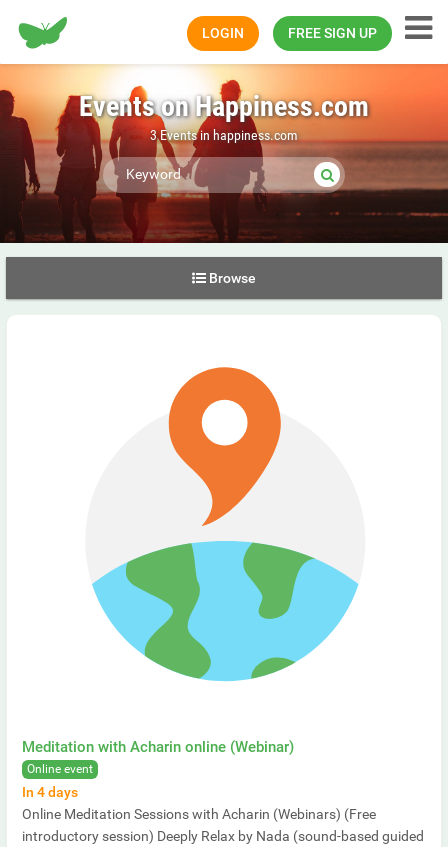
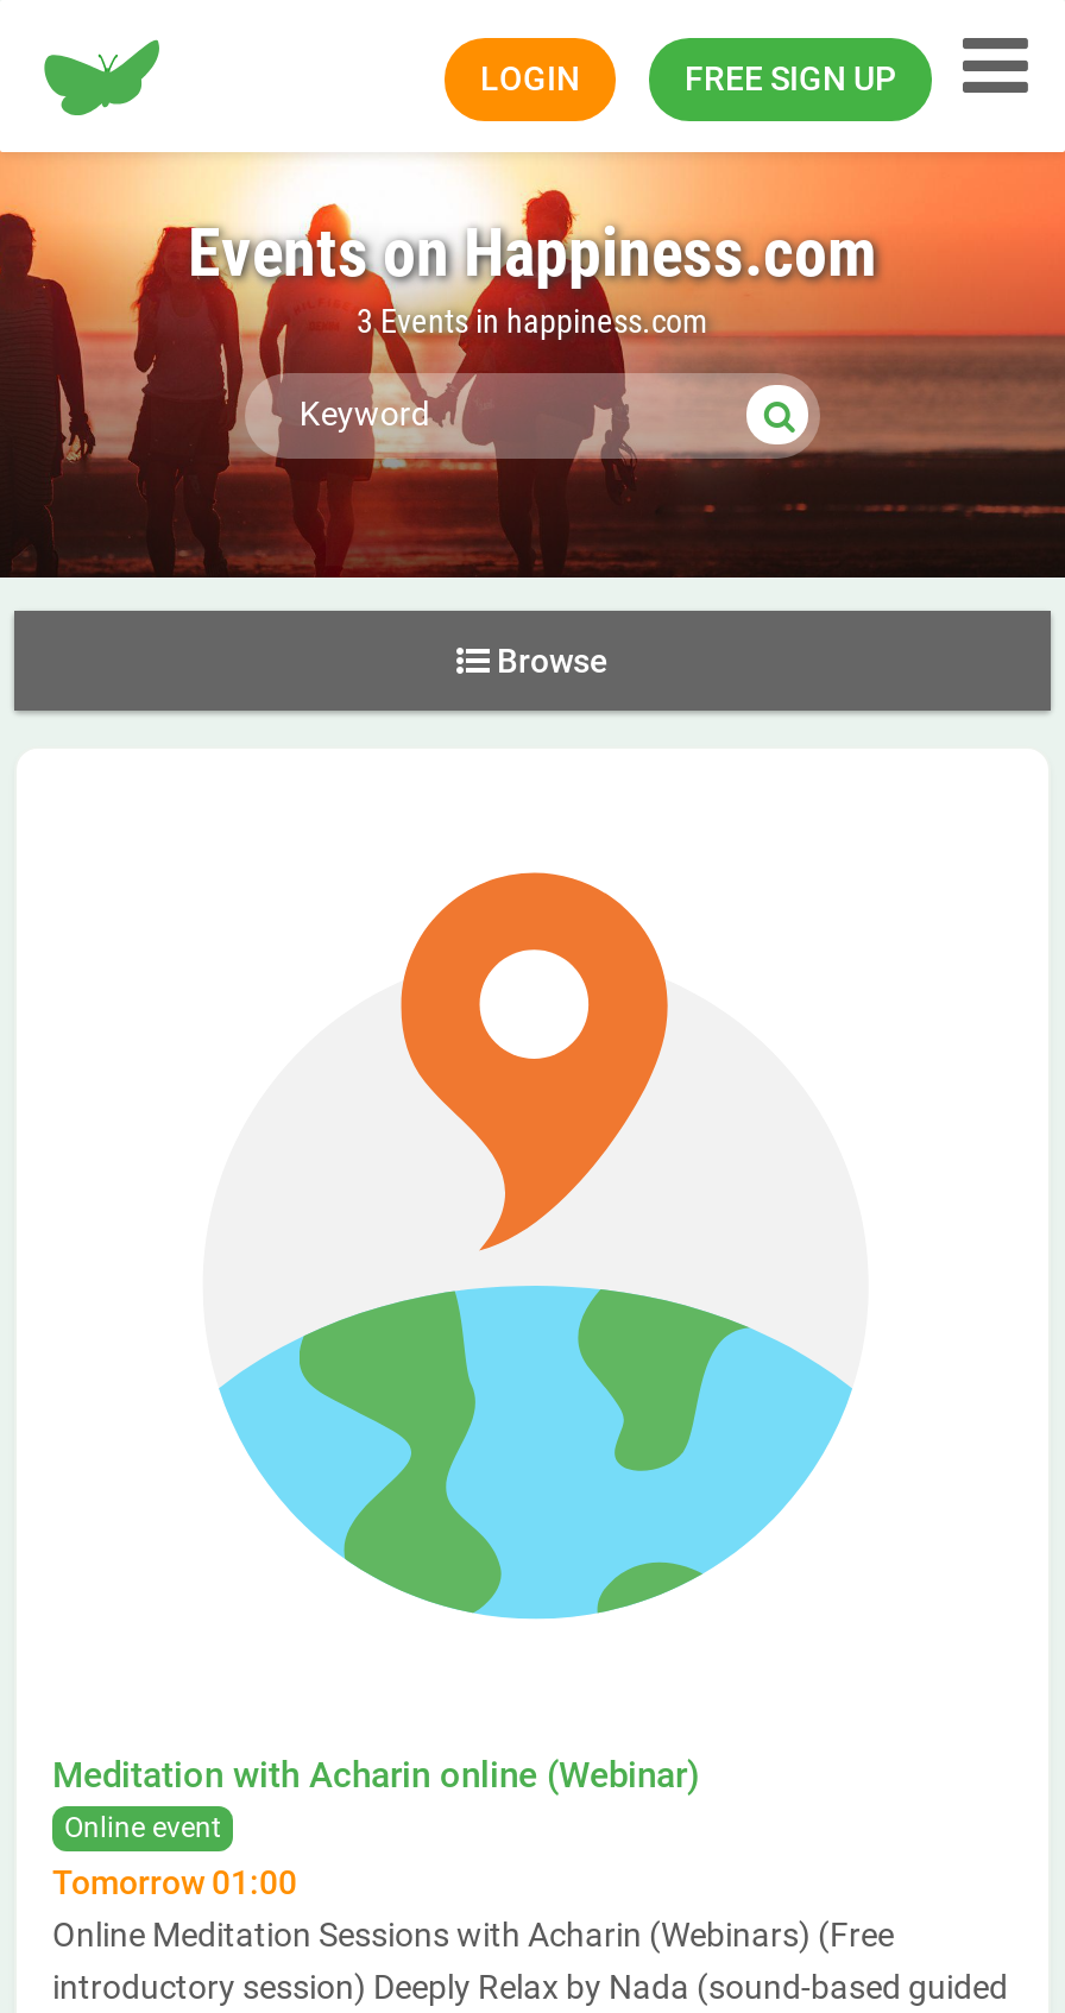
[22,784,78,800] In 4 days -> [52,1863,297,1901] Tomorrow 01:00

